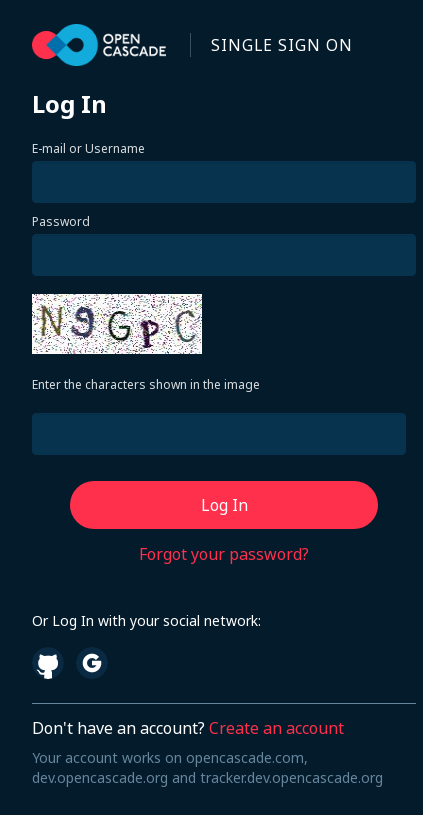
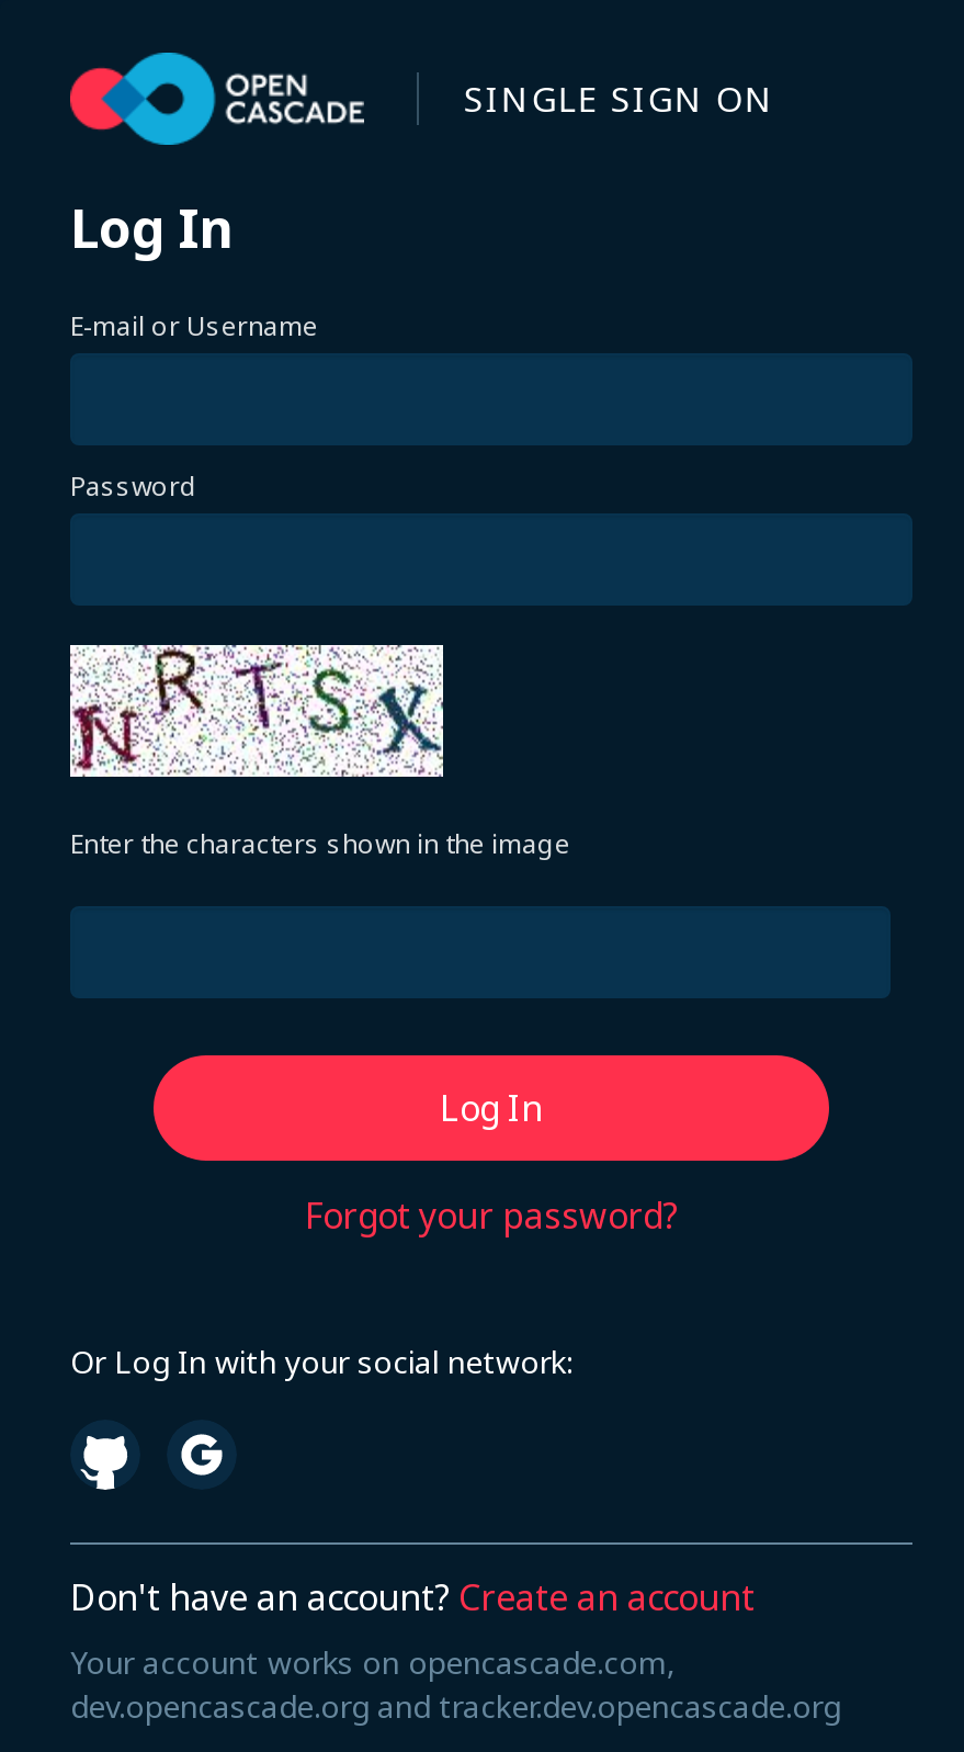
[33,294,202,354] [image] -> [70,645,443,777] [image]

